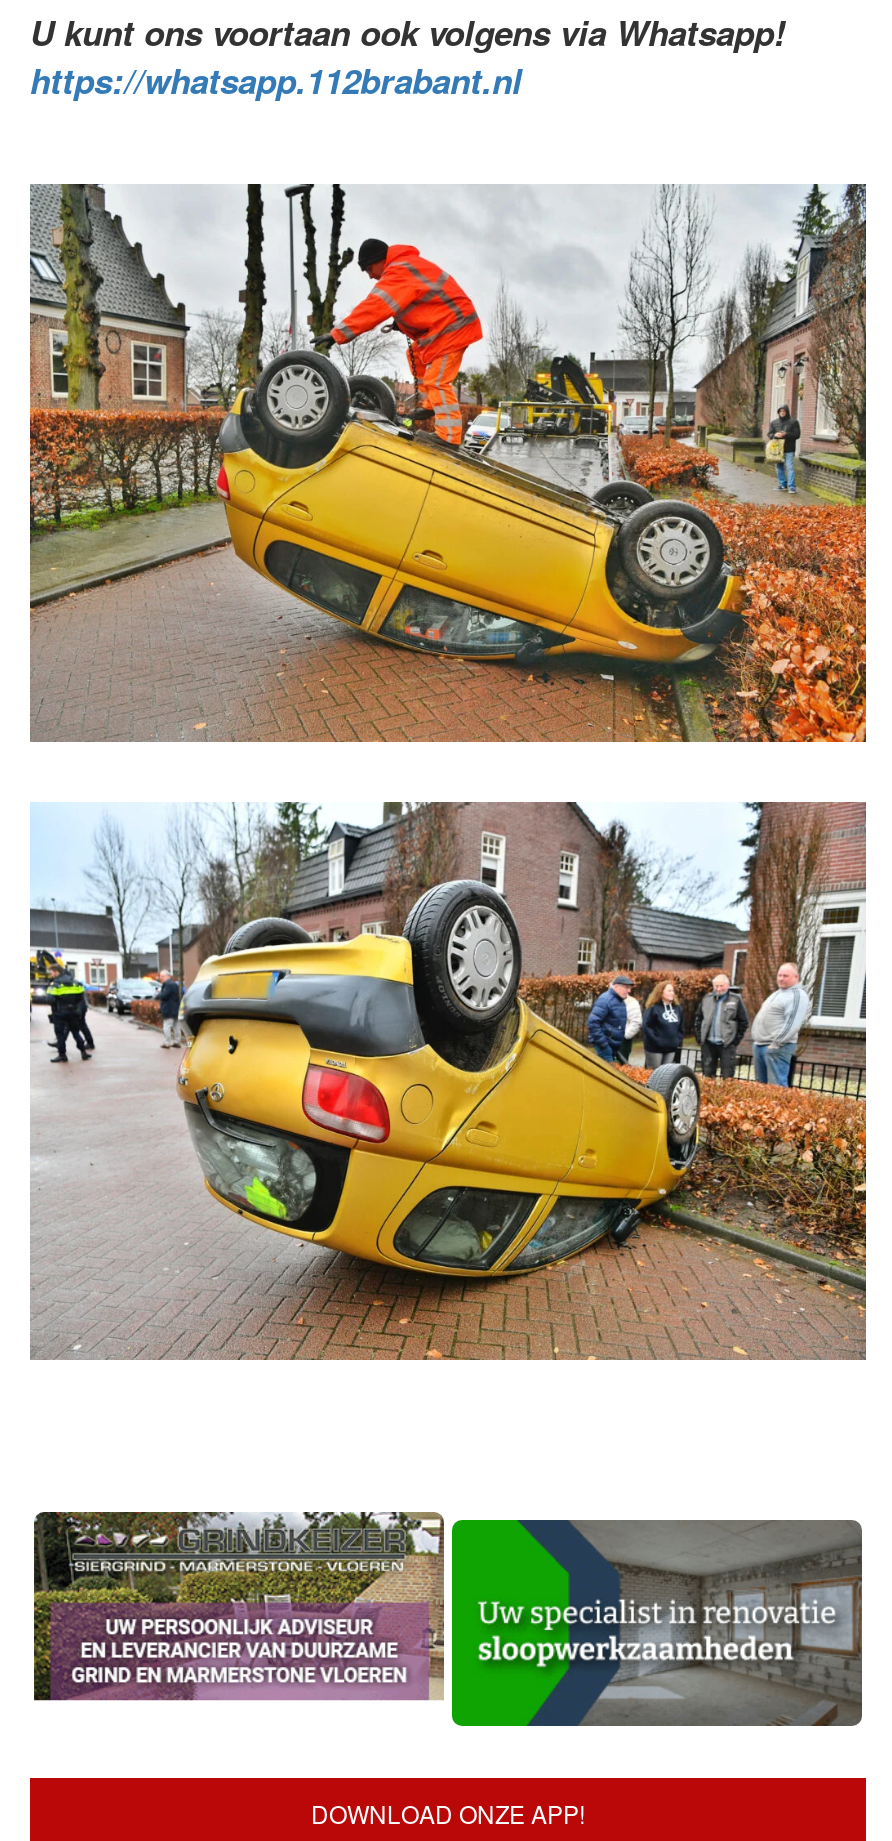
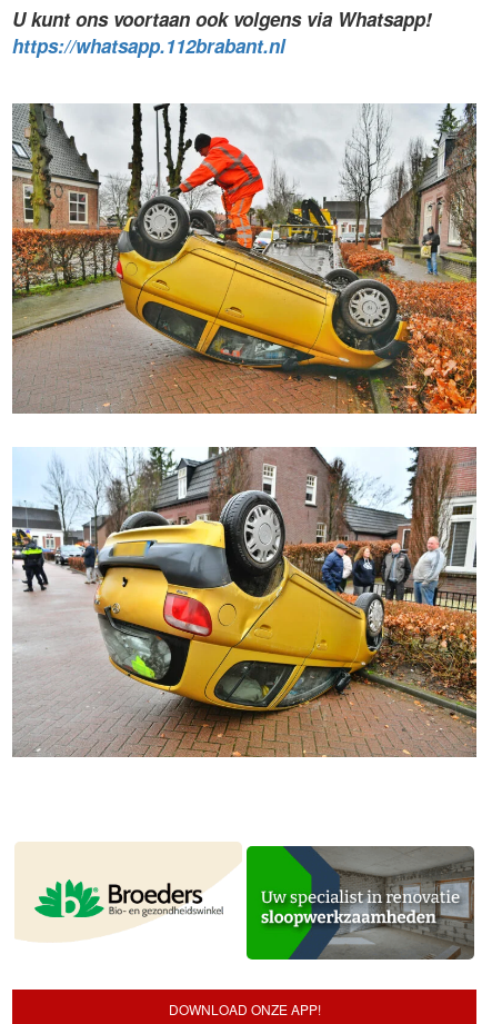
[32,1510,446,1704] [image] -> [14,842,242,947] [image]

